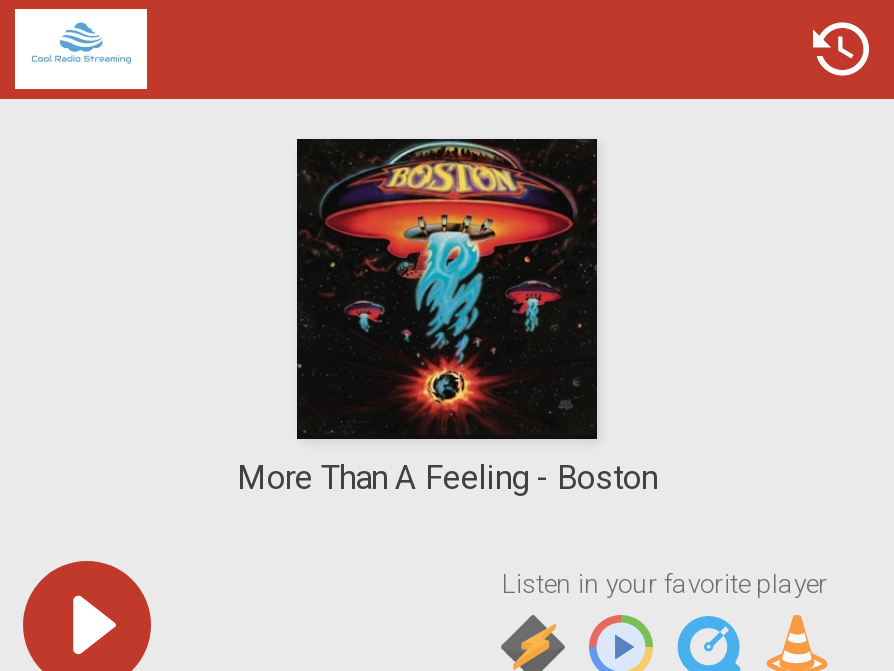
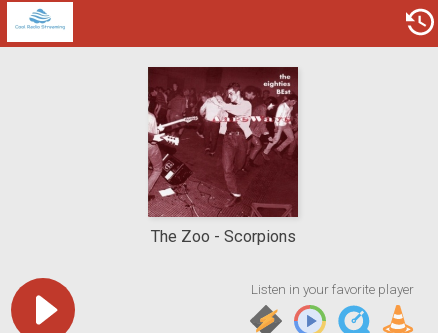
[237,139,657,497] [image] | More Than A Feeling | Boston -> [147,67,299,246] [image] | The Zoo | Scorpions

